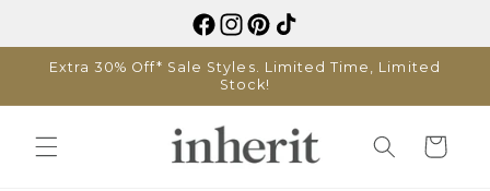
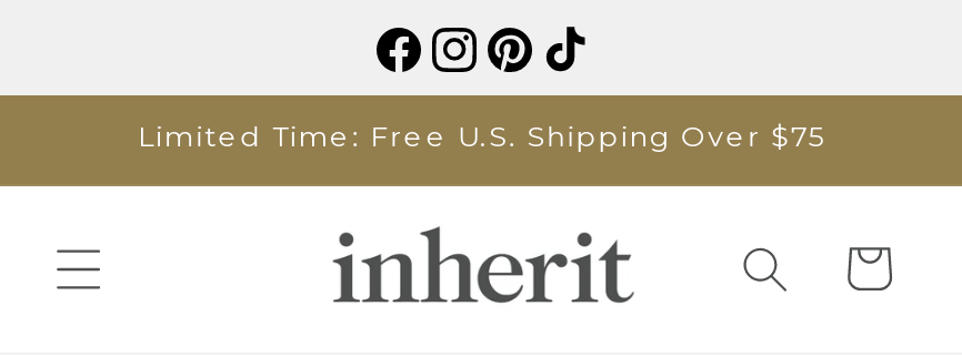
[50,58,440,92] Extra 30% Off* Sale Styles. Limited Time, Limited | Stock! -> [138,119,826,152] Limited Time: Free U.S. Shipping Over $75

